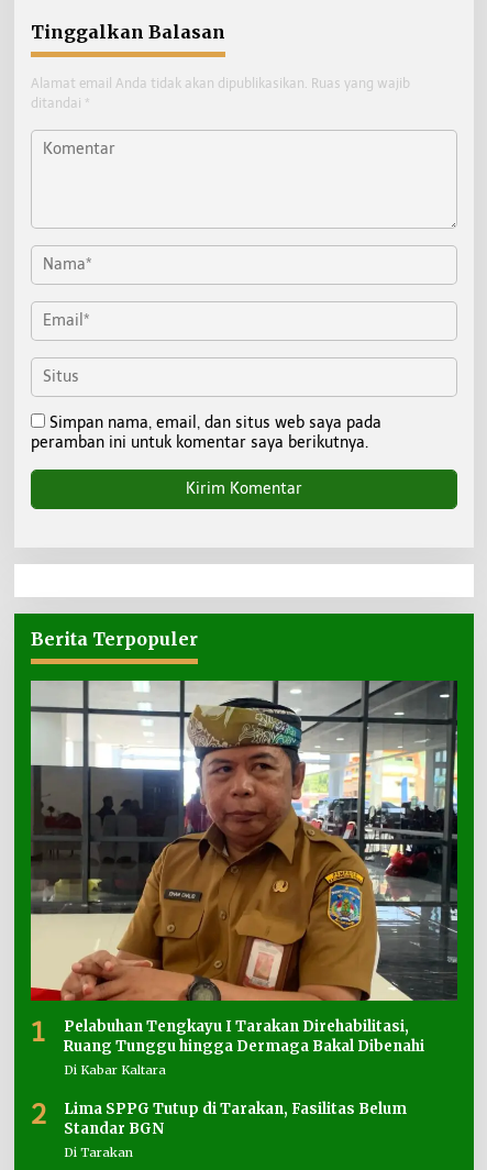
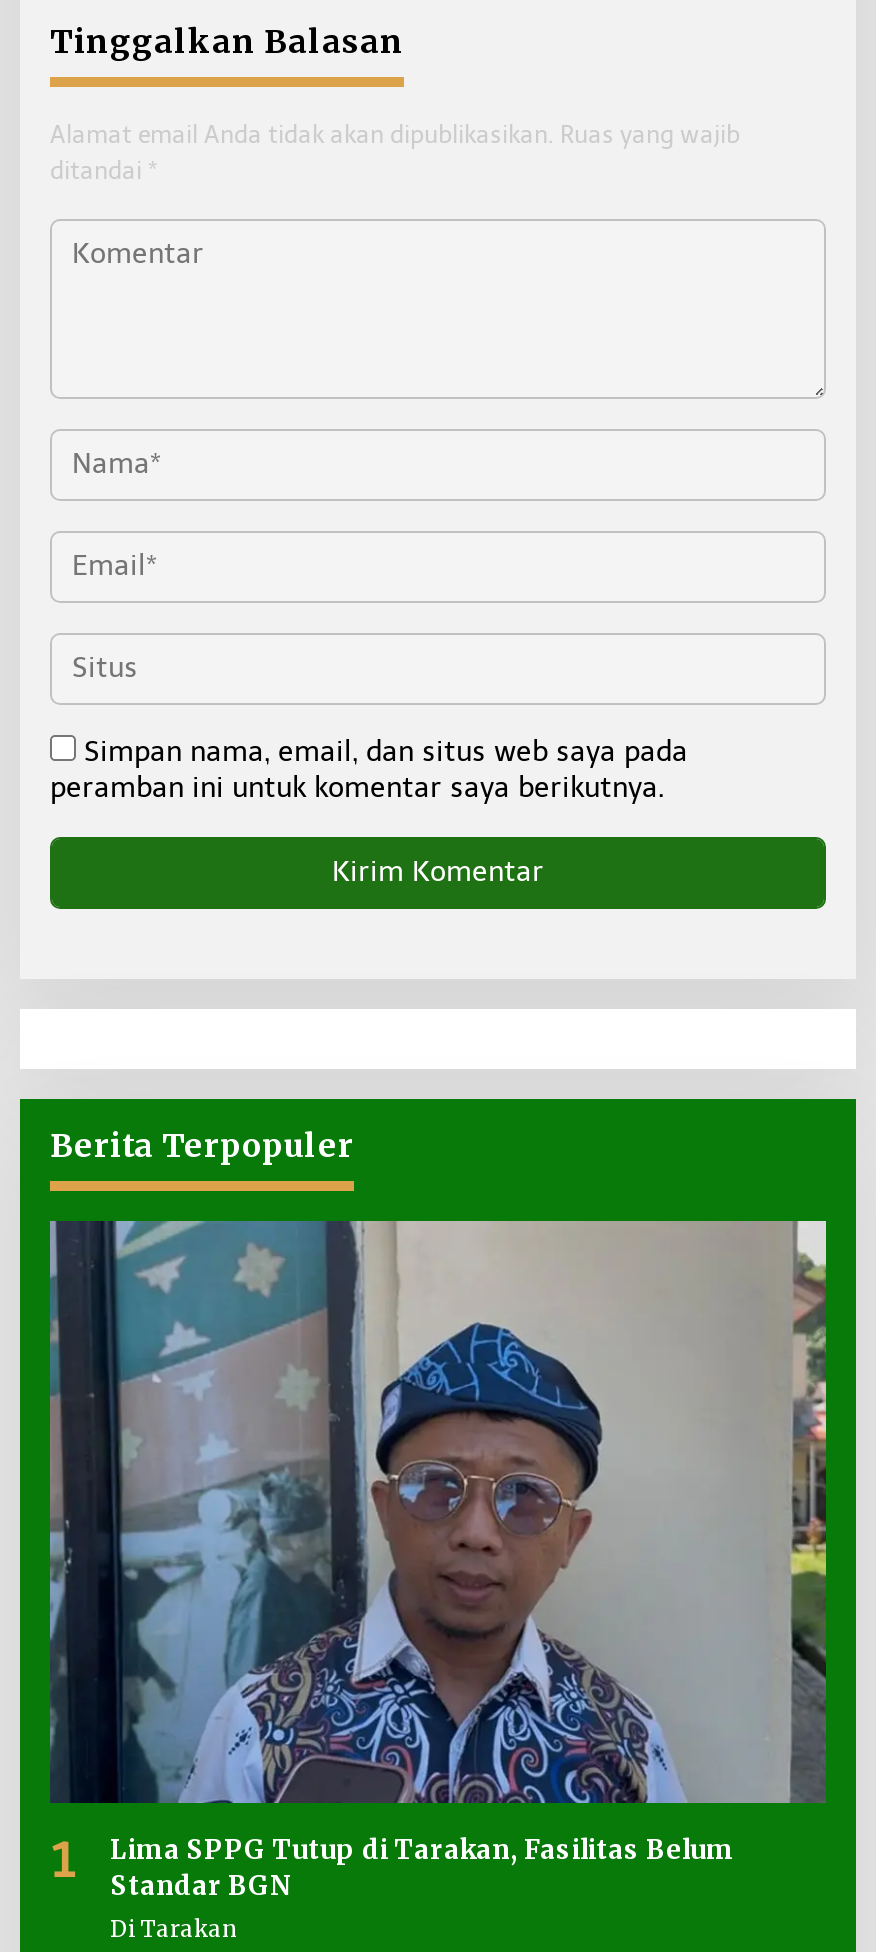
[30,680,458,1002] [image] -> [48,1219,828,1805] [image]
[31,1017,424,1130] Pelabuhan Tengkayu I Tarakan Direhabilitasi, | Ruang Tunggu hingga Dermaga Bakal Dibenahi | Di Kabar Kaltara | 2 -> none

